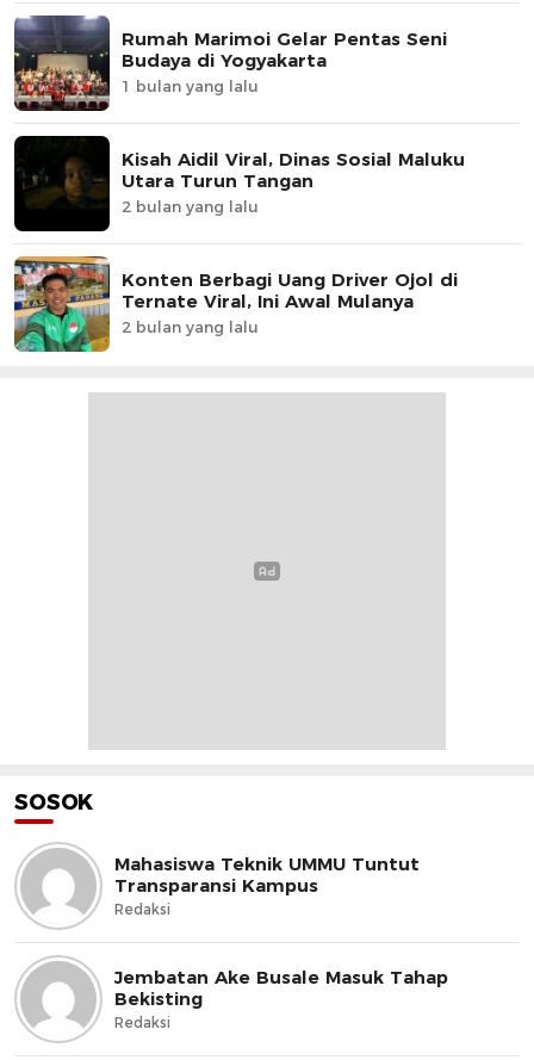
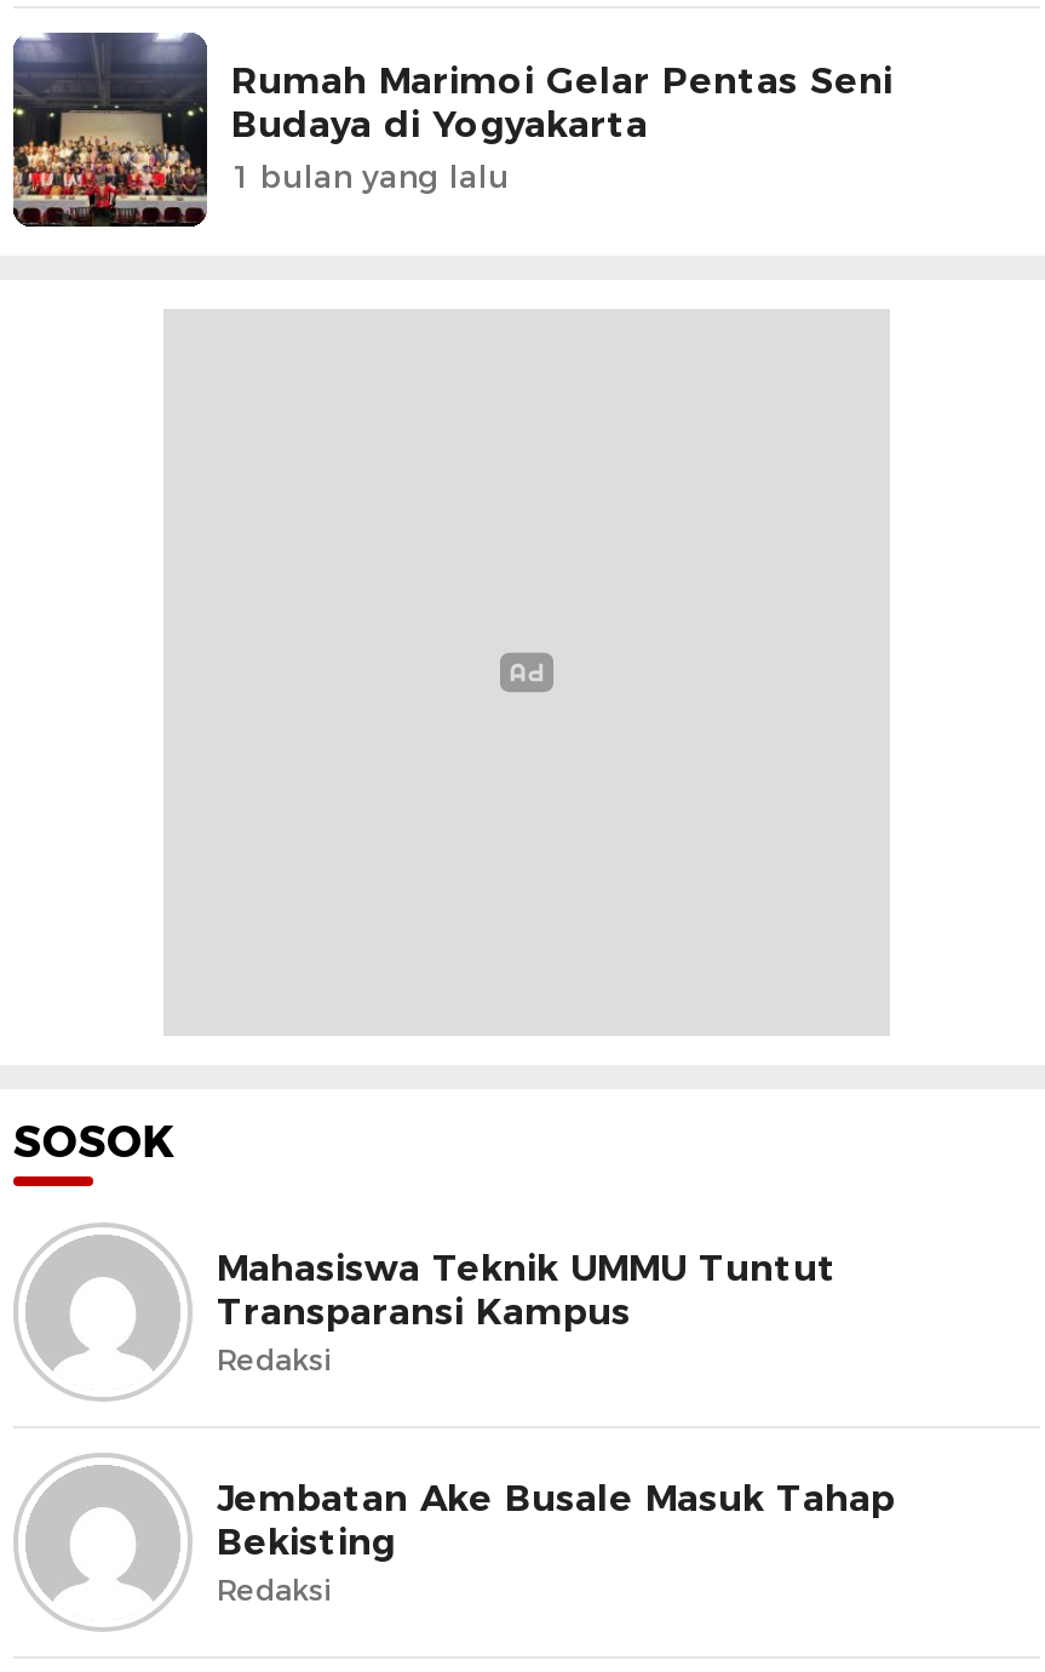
[13,135,465,337] [image] | Kisah Aidil Viral, Dinas Sosial Maluku | Utara Turun Tangan | 2 bulan yang lalu | Konten Berbagi Uang Driver Ojol di | Ternate Viral, Ini Awal Mulanya | 2 bulan yang lalu -> none
[13,255,110,353] [image] -> none

